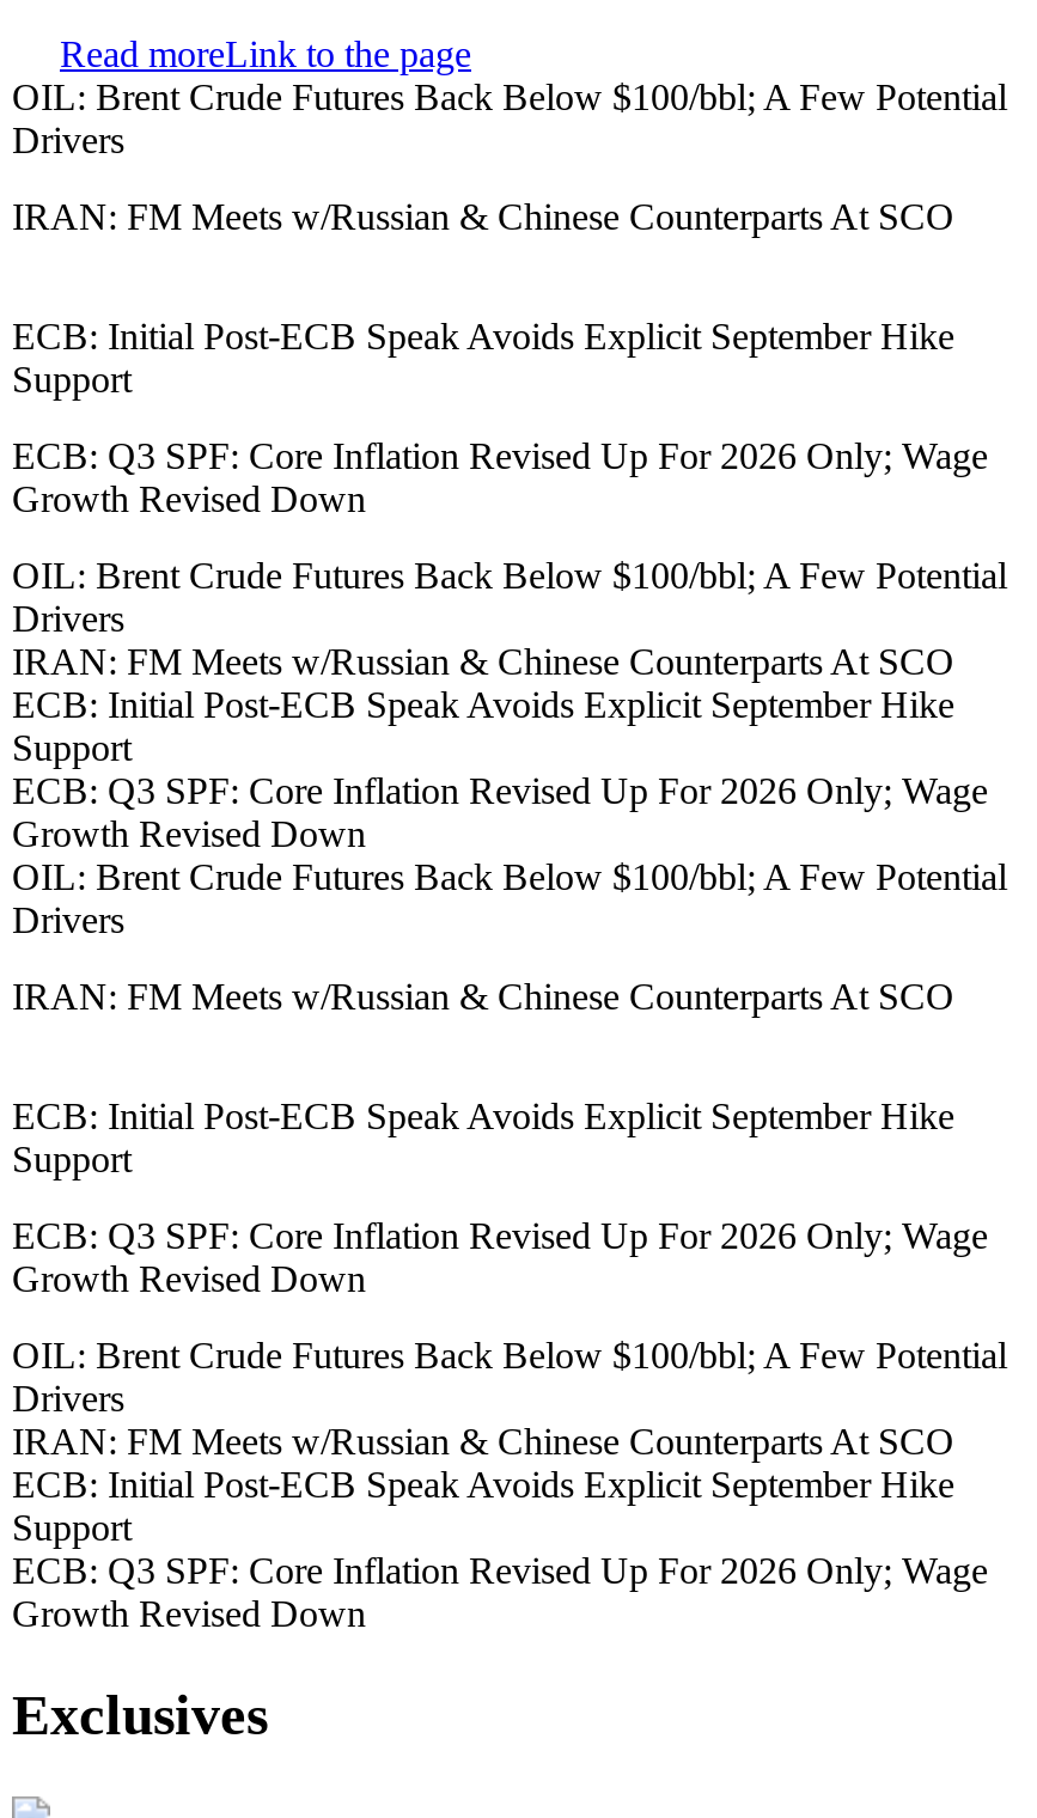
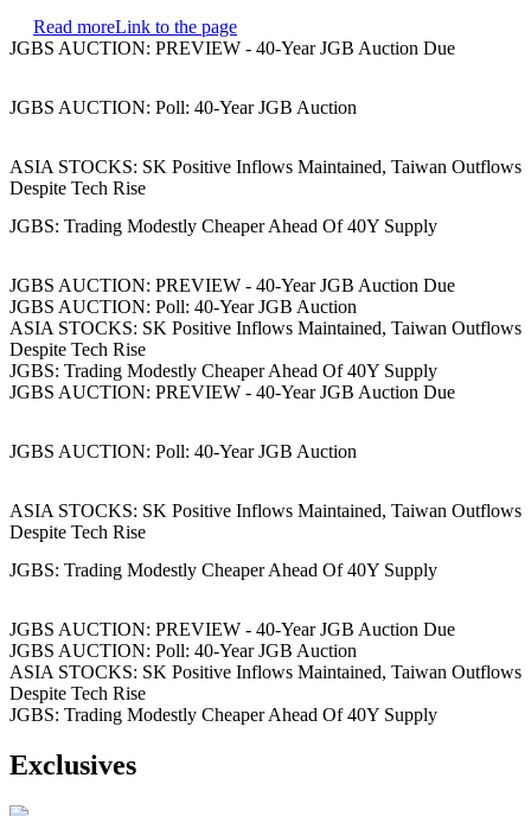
[12,77,1007,161] OIL: Brent Crude Futures Back Below $100/bbl; A Few Potential | Drivers -> [9,38,455,58] JGBS AUCTION: PREVIEW - 40-Year JGB Auction Due
[12,197,954,237] IRAN: FM Meets w/Russian & Chinese Counterparts At SCO -> [9,97,357,118] JGBS AUCTION: Poll: 40-Year JGB Auction
[12,316,954,400] ECB: Initial Post-ECB Speak Avoids Explicit September Hike | Support -> [9,157,522,198] ASIA STOCKS: SK Positive Inflows Maintained, Taiwan Outflows | Despite Tech Rise
[12,436,988,520] ECB: Q3 SPF: Core Inflation Revised Up For 2026 Only; Wage | Growth Revised Down -> [9,216,437,236] JGBS: Trading Modestly Cheaper Ahead Of 40Y Supply
[12,555,1007,941] OIL: Brent Crude Futures Back Below $100/bbl; A Few Potential | Drivers | IRAN: FM Meets w/Russian & Chinese Counterparts At SCO | ECB: Initial Post-ECB Speak Avoids Explicit September Hike | Support | ECB: Q3 SPF: Core Inflation Revised Up For 2026 Only; Wage | Growth Revised Down | OIL: Brent Crude Futures Back Below $100/bbl; A Few Potential | Drivers -> [9,275,522,402] JGBS AUCTION: PREVIEW - 40-Year JGB Auction Due | JGBS AUCTION: Poll: 40-Year JGB Auction | ASIA STOCKS: SK Positive Inflows Maintained, Taiwan Outflows | Despite Tech Rise | JGBS: Trading Modestly Cheaper Ahead Of 40Y Supply | JGBS AUCTION: PREVIEW - 40-Year JGB Auction Due
[12,976,954,1017] IRAN: FM Meets w/Russian & Chinese Counterparts At SCO -> [9,441,357,462] JGBS AUCTION: Poll: 40-Year JGB Auction
[12,1096,954,1180] ECB: Initial Post-ECB Speak Avoids Explicit September Hike | Support -> [9,501,522,542] ASIA STOCKS: SK Positive Inflows Maintained, Taiwan Outflows | Despite Tech Rise
[12,1216,988,1299] ECB: Q3 SPF: Core Inflation Revised Up For 2026 Only; Wage | Growth Revised Down -> [9,560,437,580] JGBS: Trading Modestly Cheaper Ahead Of 40Y Supply
[12,1335,1007,1634] OIL: Brent Crude Futures Back Below $100/bbl; A Few Potential | Drivers | IRAN: FM Meets w/Russian & Chinese Counterparts At SCO | ECB: Initial Post-ECB Speak Avoids Explicit September Hike | Support | ECB: Q3 SPF: Core Inflation Revised Up For 2026 Only; Wage | Growth Revised Down -> [9,619,522,725] JGBS AUCTION: PREVIEW - 40-Year JGB Auction Due | JGBS AUCTION: Poll: 40-Year JGB Auction | ASIA STOCKS: SK Positive Inflows Maintained, Taiwan Outflows | Despite Tech Rise | JGBS: Trading Modestly Cheaper Ahead Of 40Y Supply

